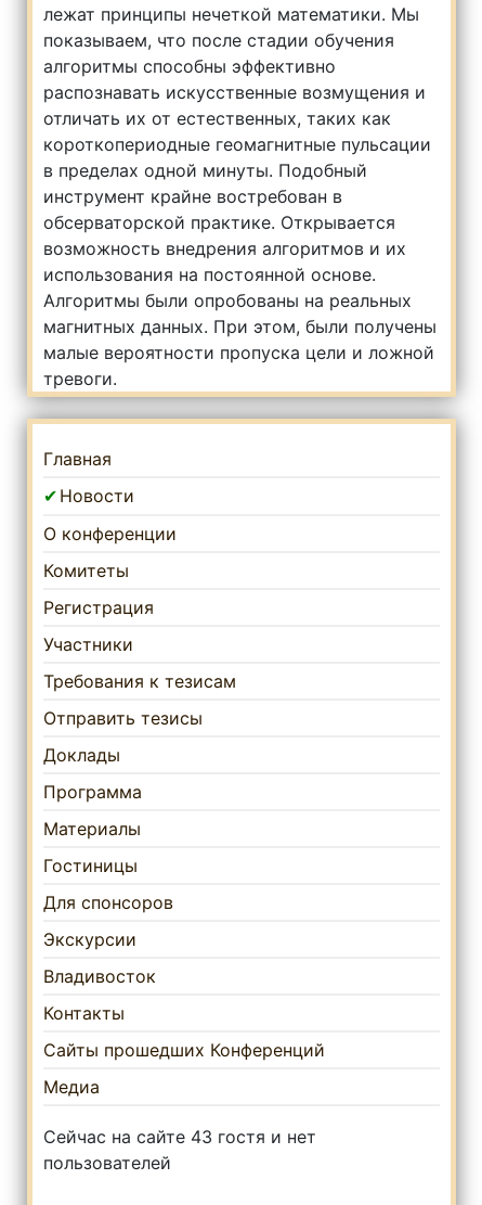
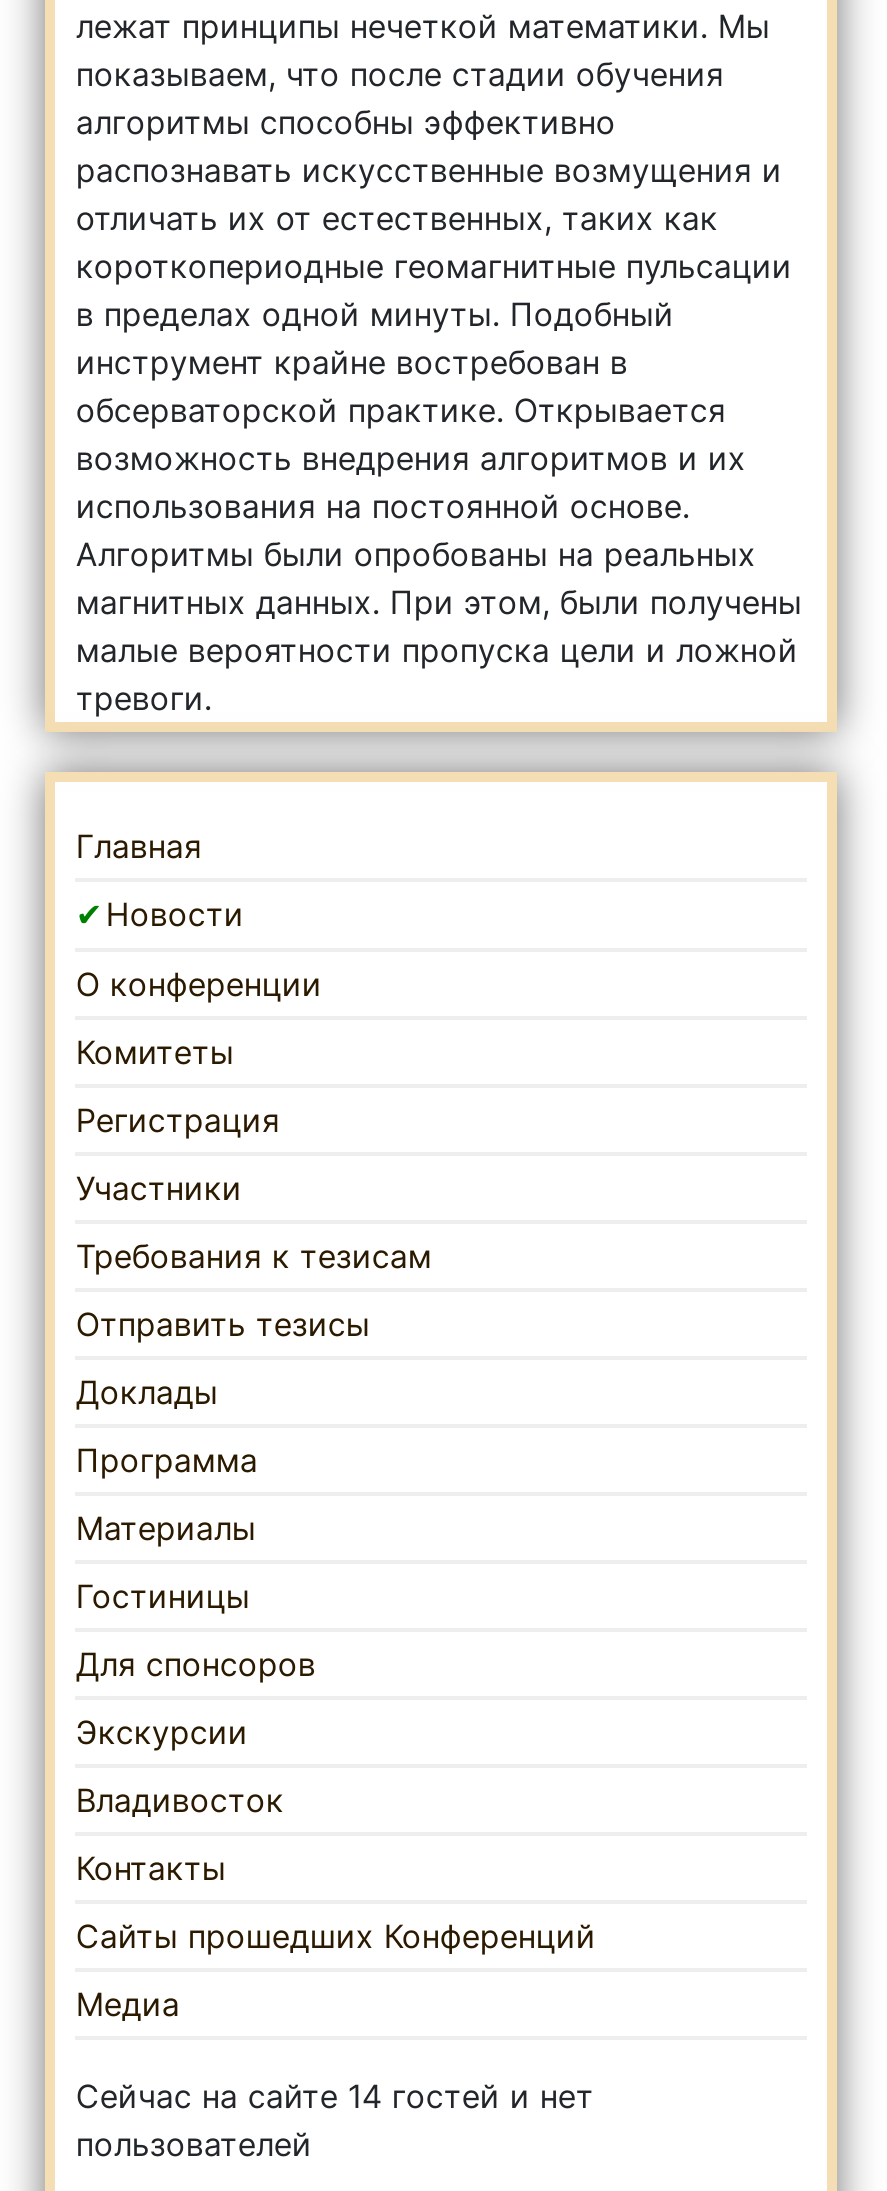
[44,1126,317,1148] Сейчас на сайте 43 гостя и нет -> [76,2076,594,2116] Сейчас на сайте 14 гостей и нет

